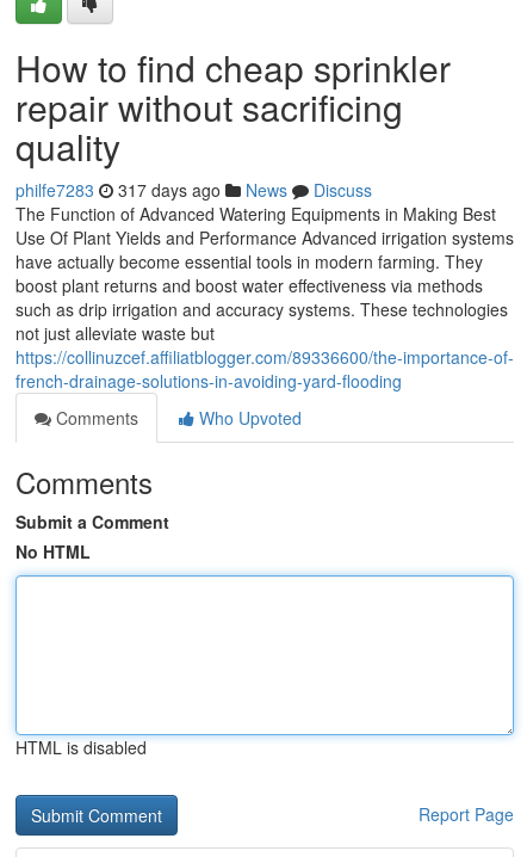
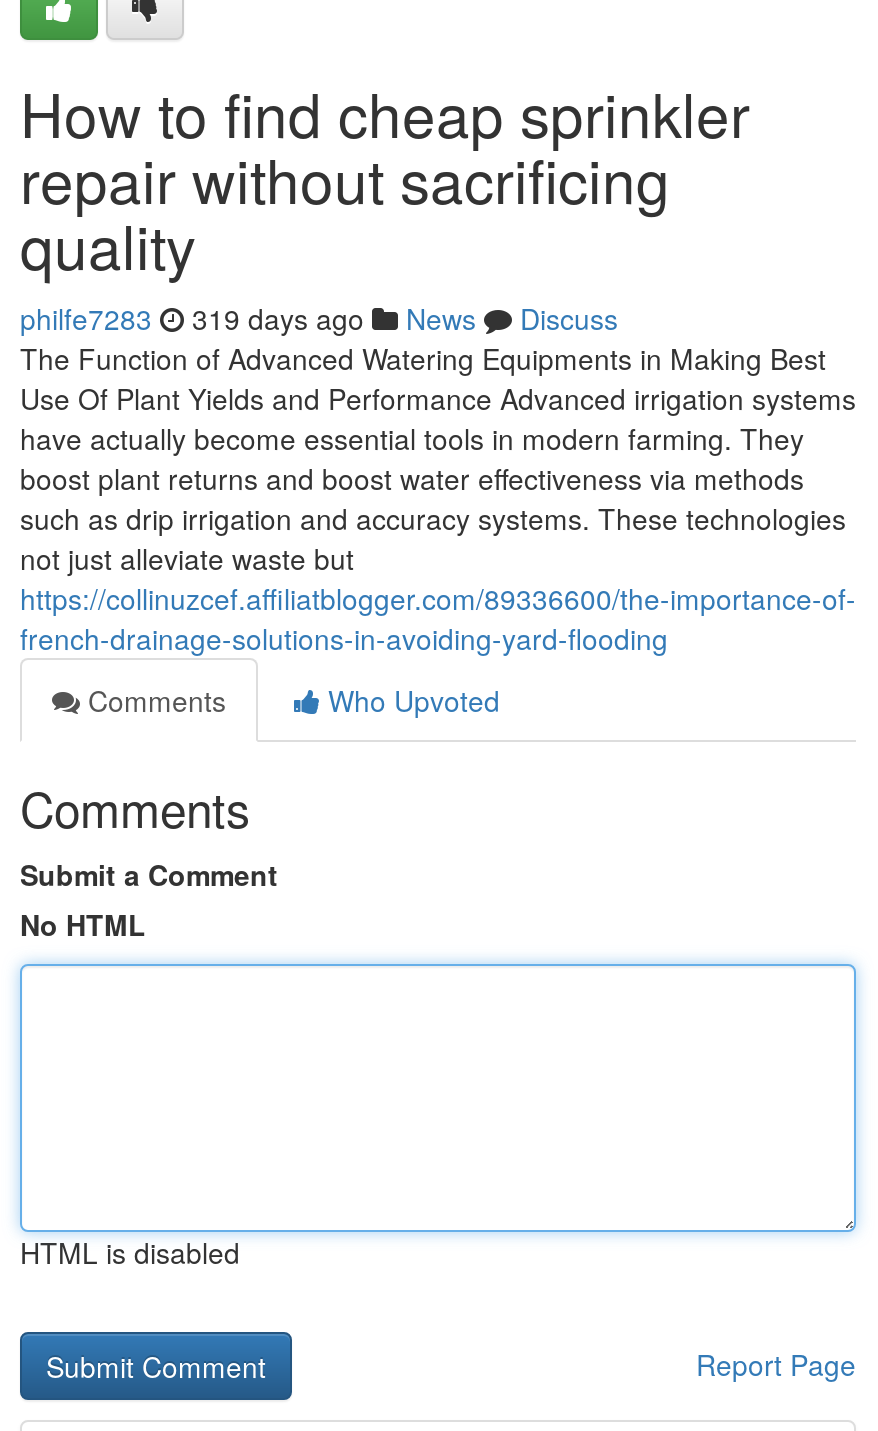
[15,178,372,202] philfe7283 317 days ago News Discuss -> [20,298,618,338] philfe7283 319 days ago News Discuss

